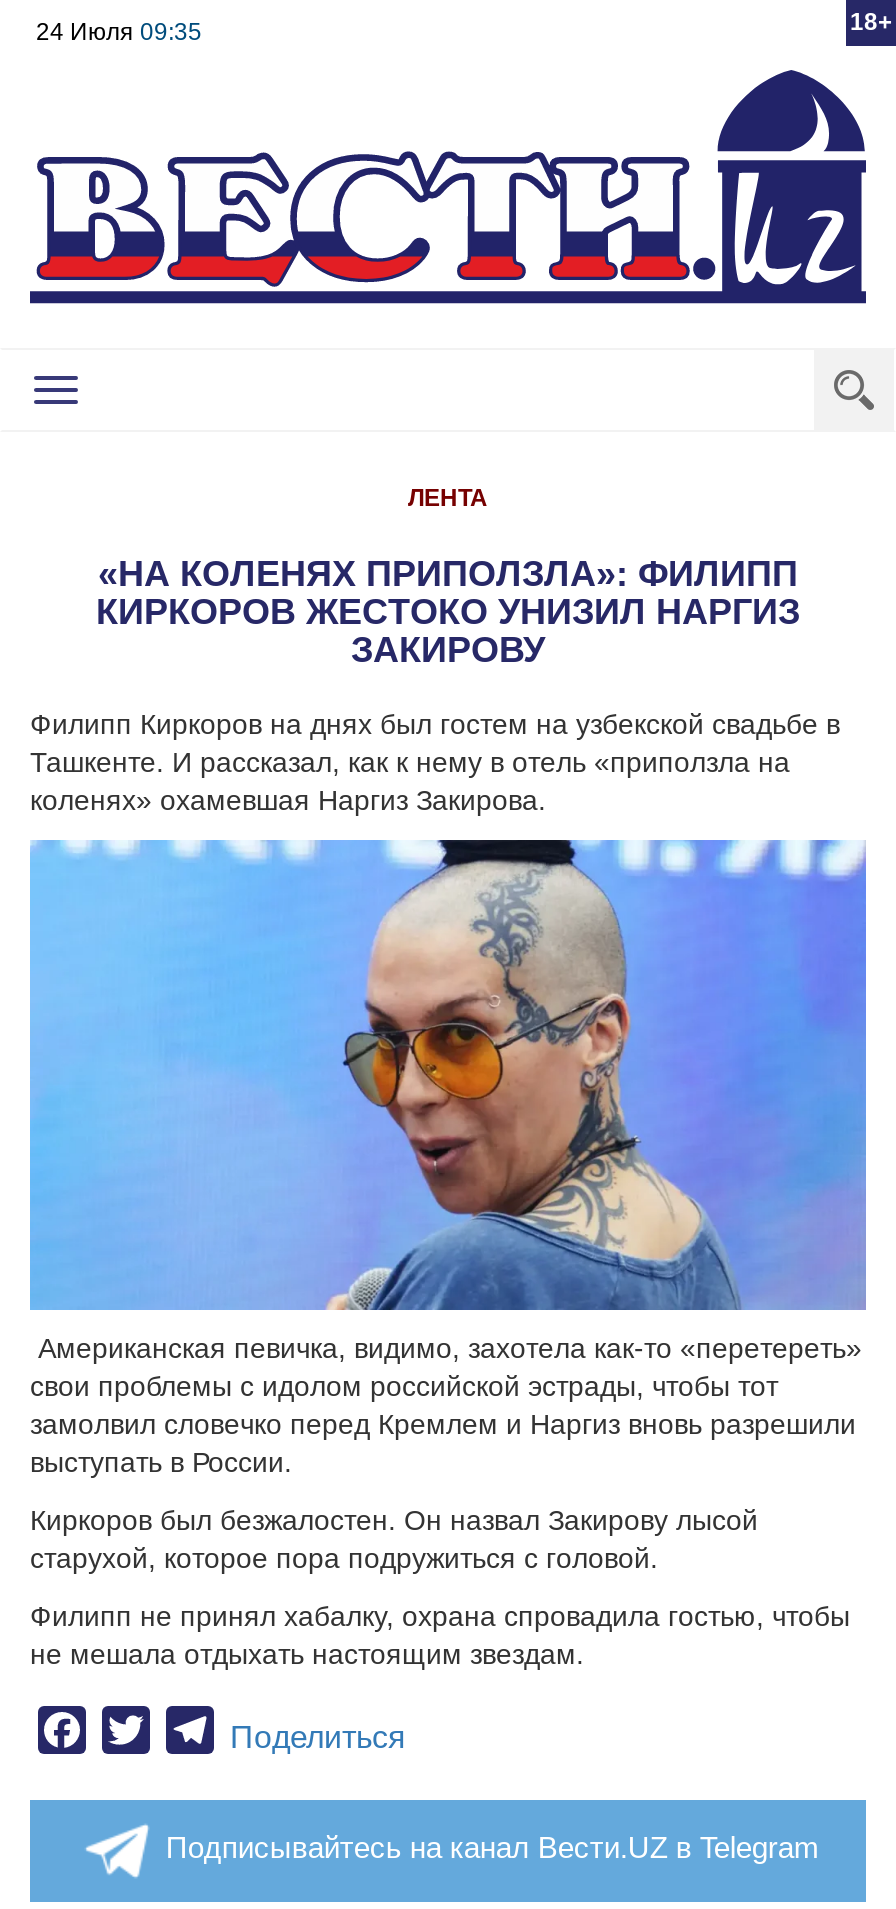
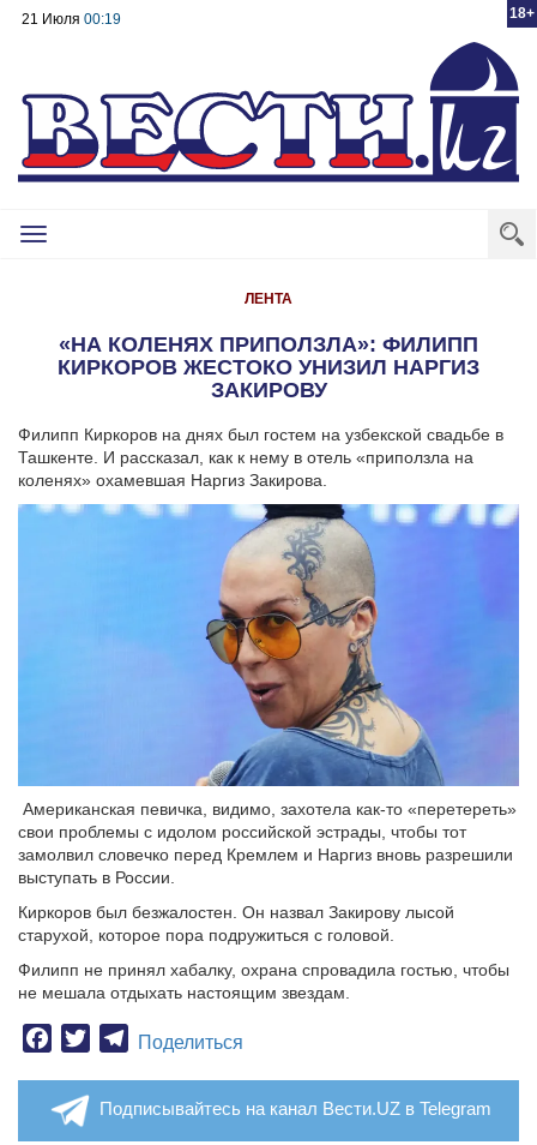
[36,18,202,46] 24 Июля 09:35 -> [22,11,121,28] 21 Июля 00:19

